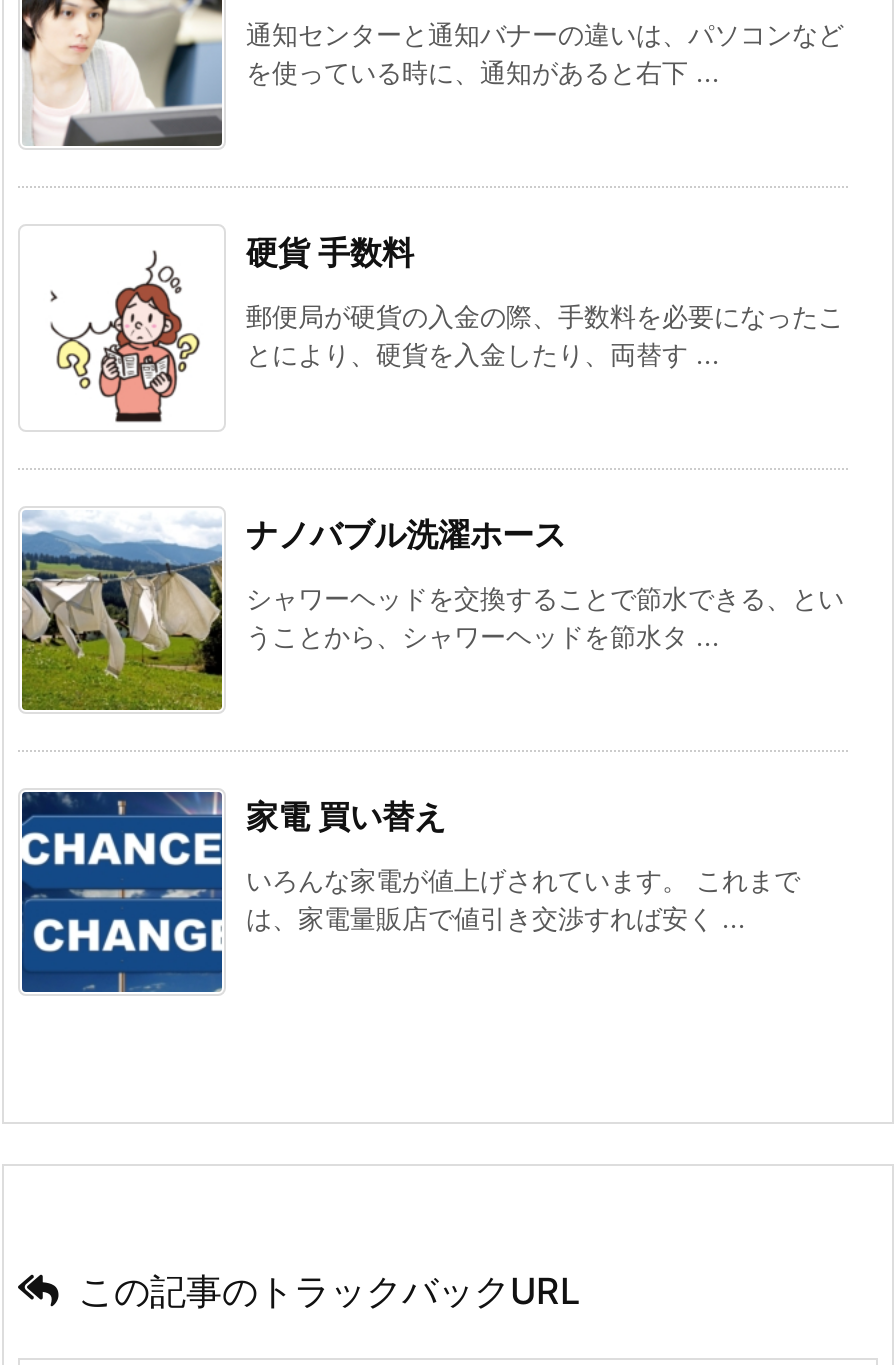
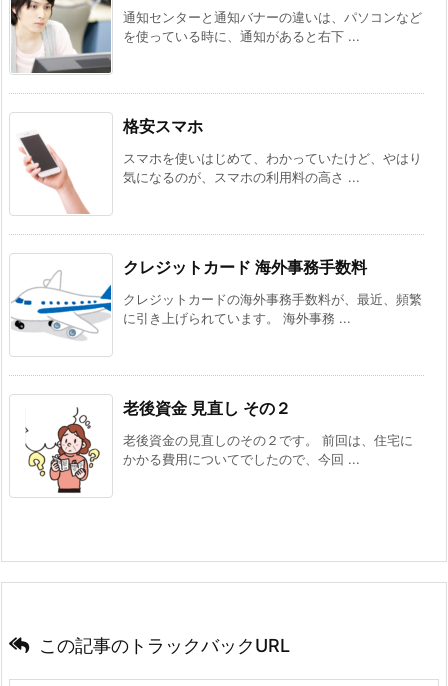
[40,231,414,428] [image] | 硬貨 手数料 -> [19,116,203,215] [image] | 格安スマホ
[246,299,844,369] 郵便局が硬貨の入金の際、手数料を必要になったこ | とにより、硬貨を入金したり、両替す ... -> [123,150,422,185] スマホを使いはじめて、わかっていたけど、やはり | 気になるのが、スマホの利用料の高さ ...
[20,510,566,712] [image] | ナノバブル洗濯ホース -> [11,255,367,355] [image] | クレジットカード 海外事務手数料
[246,581,844,651] シャワーヘッドを交換することで節水できる、とい | うことから、シャワーヘッドを節水タ ... -> [123,291,422,326] クレジットカードの海外事務手数料が、最近、頻繁 | に引き上げられています。 海外事務 ...
[20,790,446,994] [image] | 家電 買い替え -> [11,396,291,496] [image] | 老後資金 見直し その２
[246,863,800,933] いろんな家電が値上げされています。 これまで | は、家電量販店で値引き交渉すれば安く ... -> [123,432,413,467] 老後資金の見直しのその２です。 前回は、住宅に | かかる費用についてでしたので、今回 ...

